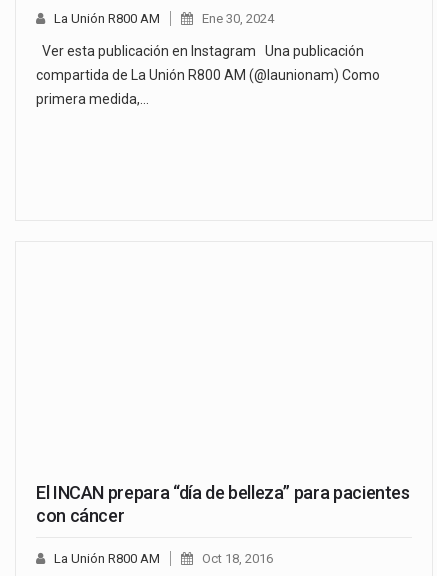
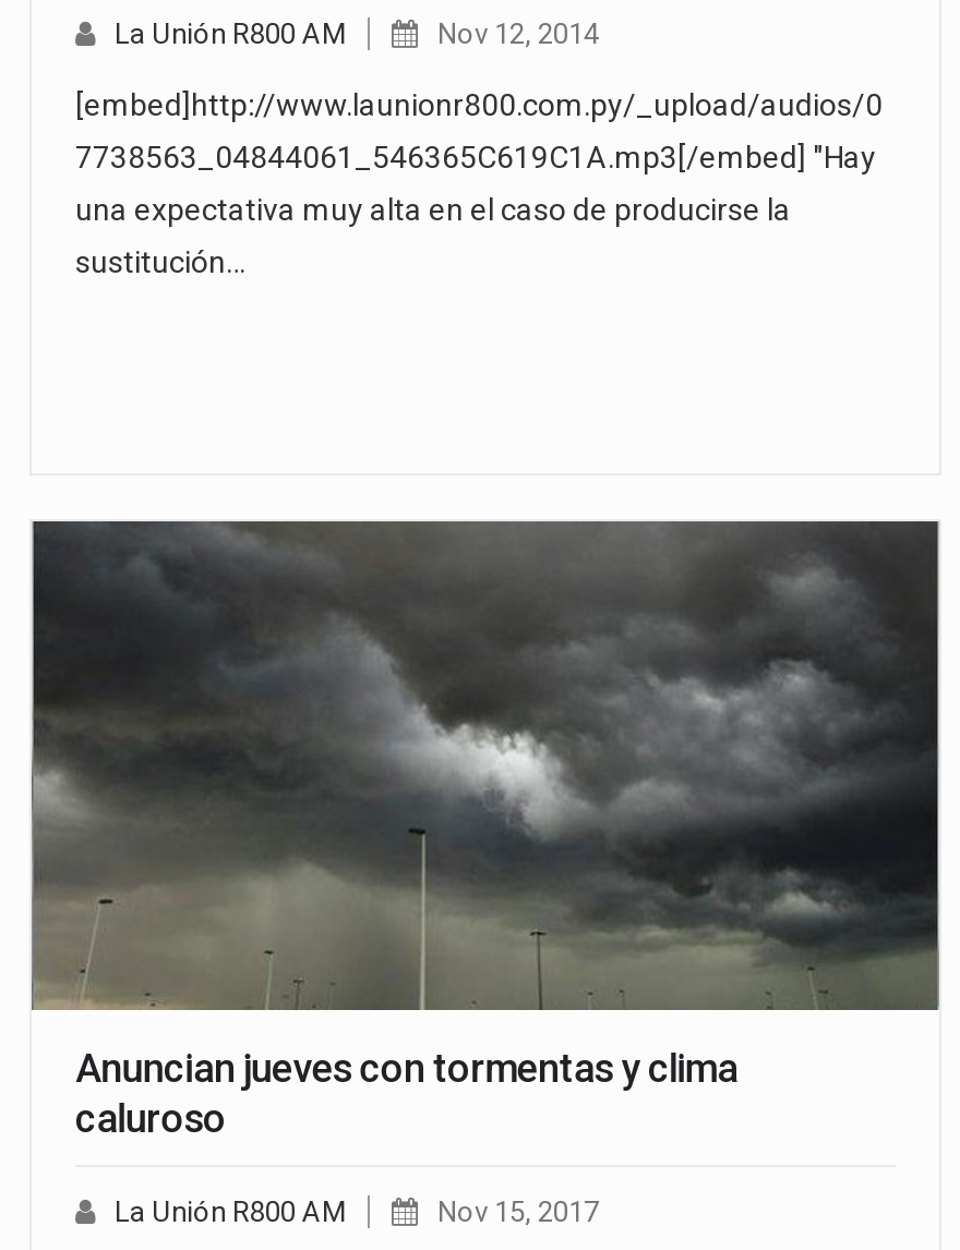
[36,11,380,107] Ene 30, 2024 | Ver esta publicación en Instagram Una publicación | compartida de La Unión R800 AM (@launionam) Como | primera medida,… -> [75,18,883,280] Nov 12, 2014 | [embed]http://www.launionr800.com.py/_upload/audios/0 | 7738563_04844061_546365C619C1A.mp3[/embed] "Hay | una expectativa muy alta en el caso de producirse la | sustitución…
none -> [29,519,941,1012] [image]
[36,482,410,526] El INCAN prepara “día de belleza” para pacientes | con cáncer -> [75,1046,738,1142] Anuncian jueves con tormentas y clima | caluroso
[202,551,273,566] Oct 18, 2016 -> [437,1196,599,1229] Nov 15, 2017

